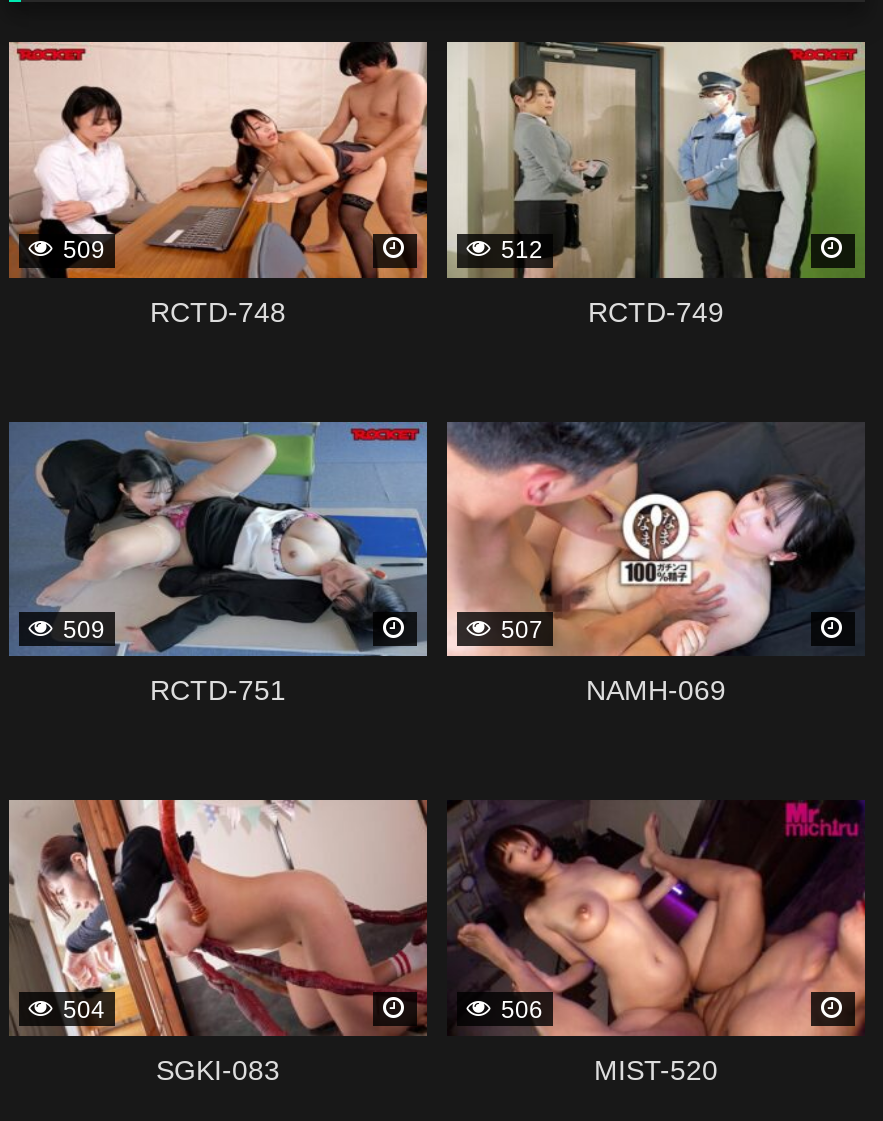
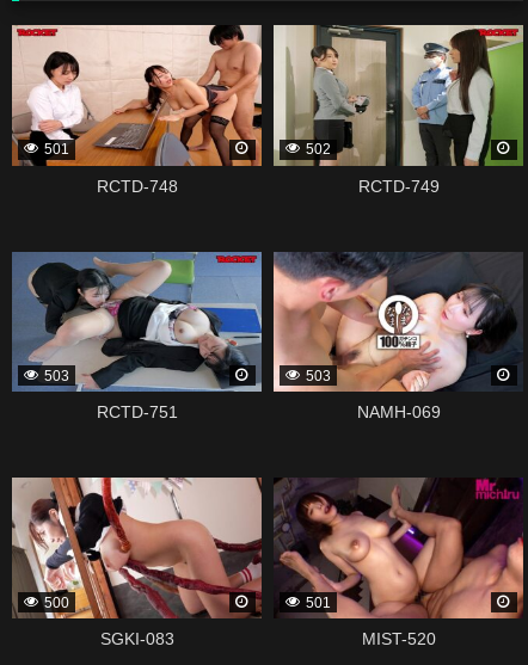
[57,236,105,264] 509 -> [41,141,69,158] 501
[495,236,543,264] 512 -> [302,141,331,158] 502
[57,616,105,644] 509 -> [41,368,69,384] 503
[495,616,543,644] 507 -> [302,368,331,384] 503
[57,995,105,1023] 504 -> [41,594,69,611] 500
[495,995,543,1023] 506 -> [302,594,331,611] 501

